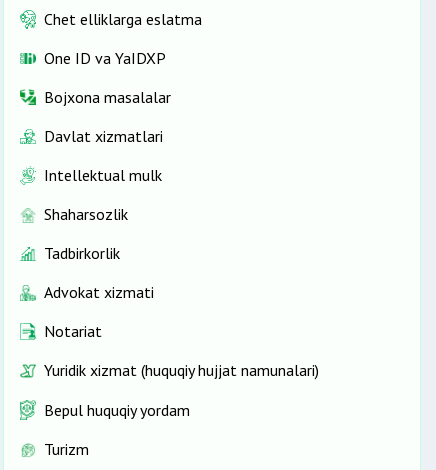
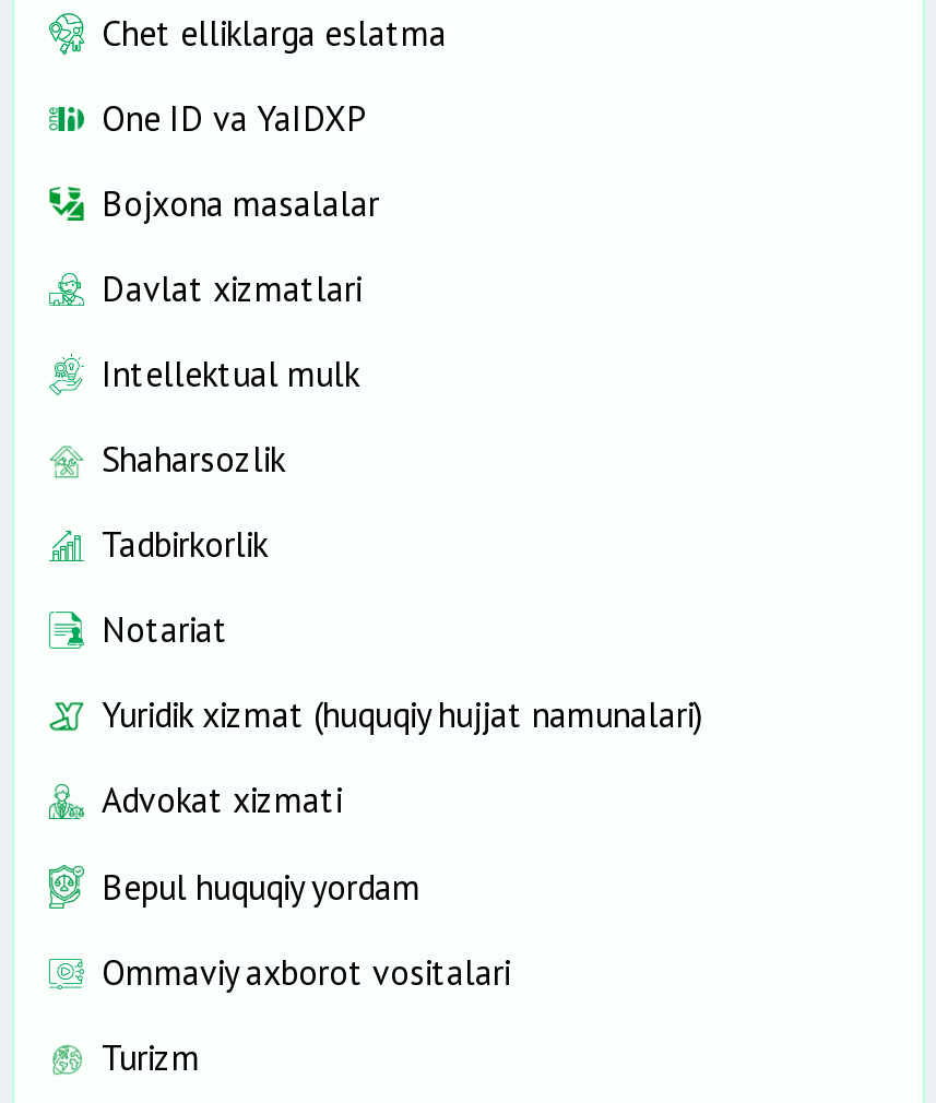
moved [44,282,154,302] -> [102,778,342,822]: Advokat xizmati
moved [44,321,319,380] -> [102,608,702,737]: Notariat | Yuridik xizmat (huquqiy hujjat namunalari)
none -> [102,951,510,994] Ommaviy axborot vositalari

